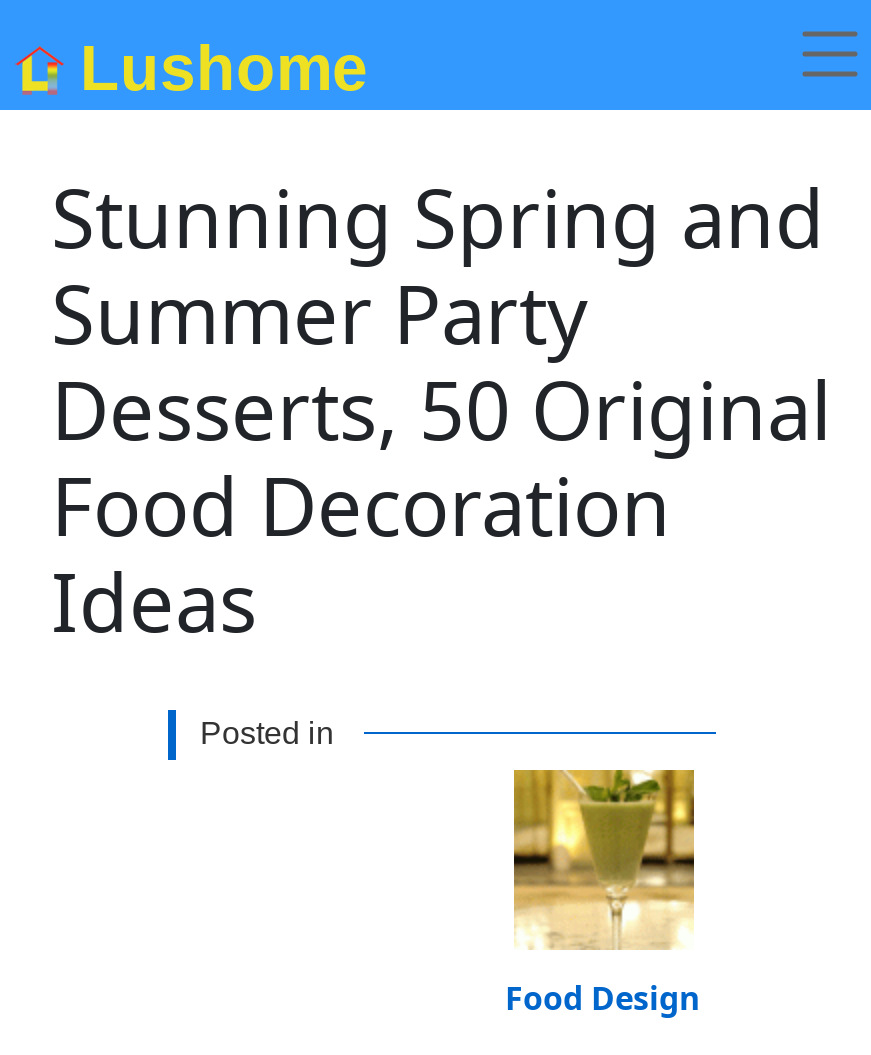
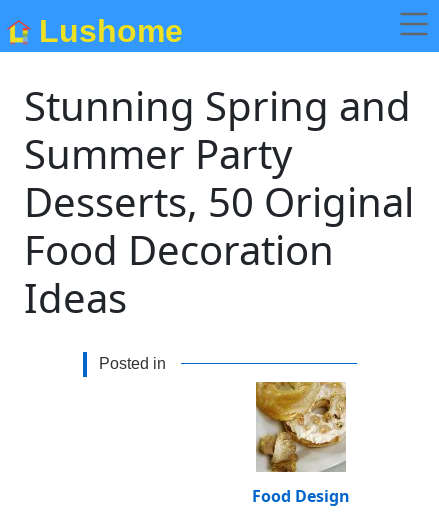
[512,770,696,950] [image] -> [256,382,347,473] [image]

